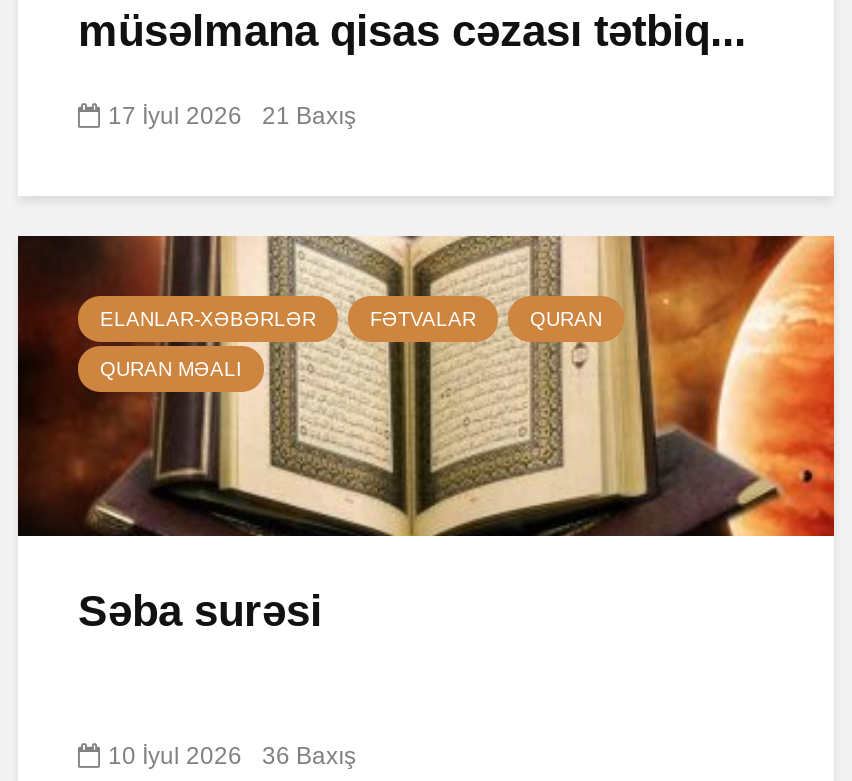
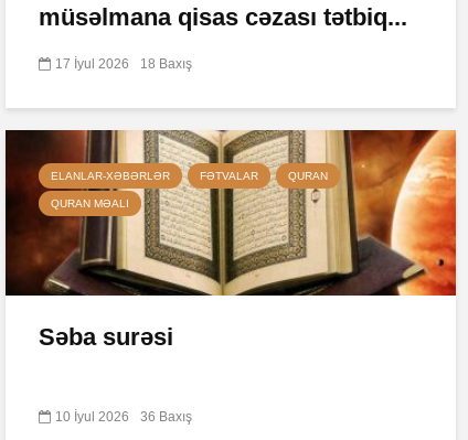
[108,102,356,130] 17 İyul 2026 21 Baxış -> [55,56,192,71] 17 İyul 2026 18 Baxış

